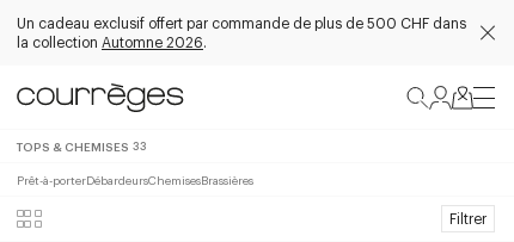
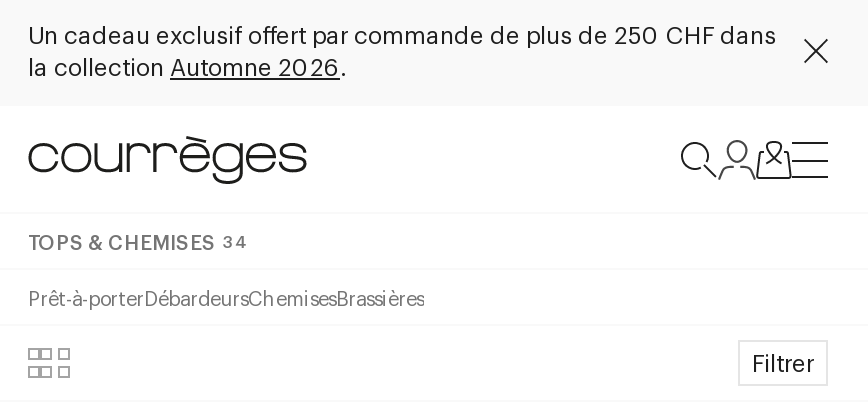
[17,13,466,32] Un cadeau exclusif offert par commande de plus de 500 CHF dans -> [28,17,776,49] Un cadeau exclusif offert par commande de plus de 250 CHF dans
[17,138,147,153] TOPS & CHEMISES 33 -> [28,227,247,253] TOPS & CHEMISES 34

